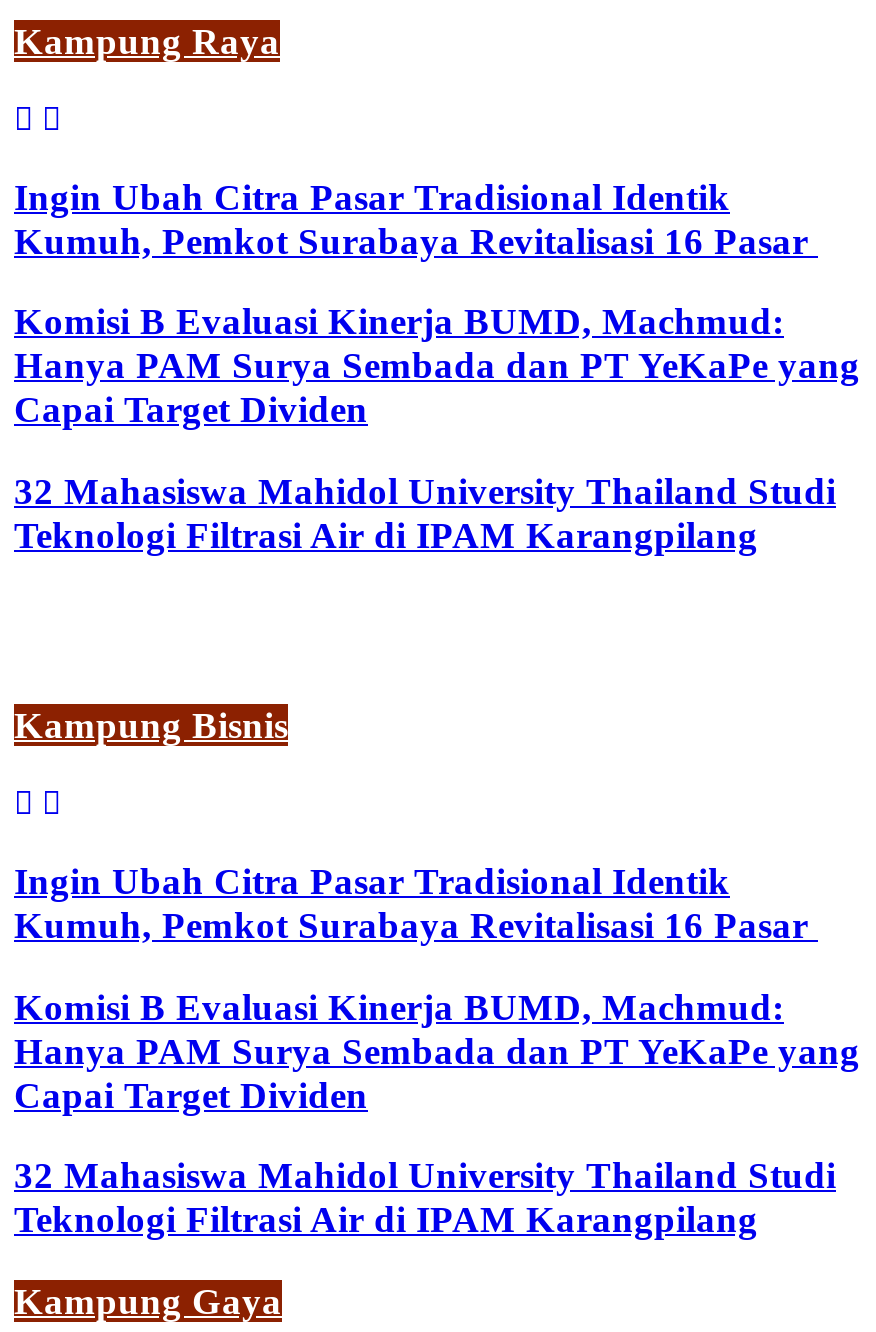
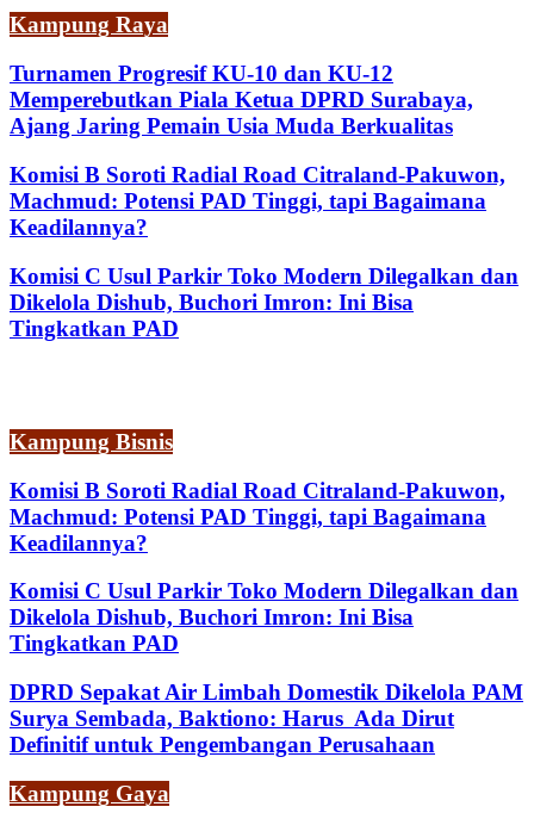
[14,175,818,261] Ingin Ubah Citra Pasar Tradisional Identik | Kumuh, Pemkot Surabaya Revitalisasi 16 Pasar -> [10,61,473,138] Turnamen Progresif KU-10 dan KU-12 | Memperebutkan Piala Ketua DPRD Surabaya, | Ajang Jaring Pemain Usia Muda Berkualitas
[14,300,860,430] Komisi B Evaluasi Kinerja BUMD, Machmud: | Hanya PAM Surya Sembada dan PT YeKaPe yang | Capai Target Dividen -> [10,162,505,239] Komisi B Soroti Radial Road Citraland-Pakuwon, | Machmud: Potensi PAD Tinggi, tapi Bagaimana | Keadilannya?
[14,470,836,556] 32 Mahasiswa Mahidol University Thailand Studi | Teknologi Filtrasi Air di IPAM Karangpilang -> [10,263,519,340] Komisi C Usul Parkir Toko Modern Dilegalkan dan | Dikelola Dishub, Buchori Imron: Ini Bisa | Tingkatkan PAD
[14,859,818,945] Ingin Ubah Citra Pasar Tradisional Identik | Kumuh, Pemkot Surabaya Revitalisasi 16 Pasar -> [10,478,505,555] Komisi B Soroti Radial Road Citraland-Pakuwon, | Machmud: Potensi PAD Tinggi, tapi Bagaimana | Keadilannya?
[14,985,860,1115] Komisi B Evaluasi Kinerja BUMD, Machmud: | Hanya PAM Surya Sembada dan PT YeKaPe yang | Capai Target Dividen -> [10,579,519,656] Komisi C Usul Parkir Toko Modern Dilegalkan dan | Dikelola Dishub, Buchori Imron: Ini Bisa | Tingkatkan PAD
[14,1154,836,1240] 32 Mahasiswa Mahidol University Thailand Studi | Teknologi Filtrasi Air di IPAM Karangpilang -> [10,680,523,757] DPRD Sepakat Air Limbah Domestik Dikelola PAM | Surya Sembada, Baktiono: Harus Ada Dirut | Definitif untuk Pengembangan Perusahaan

